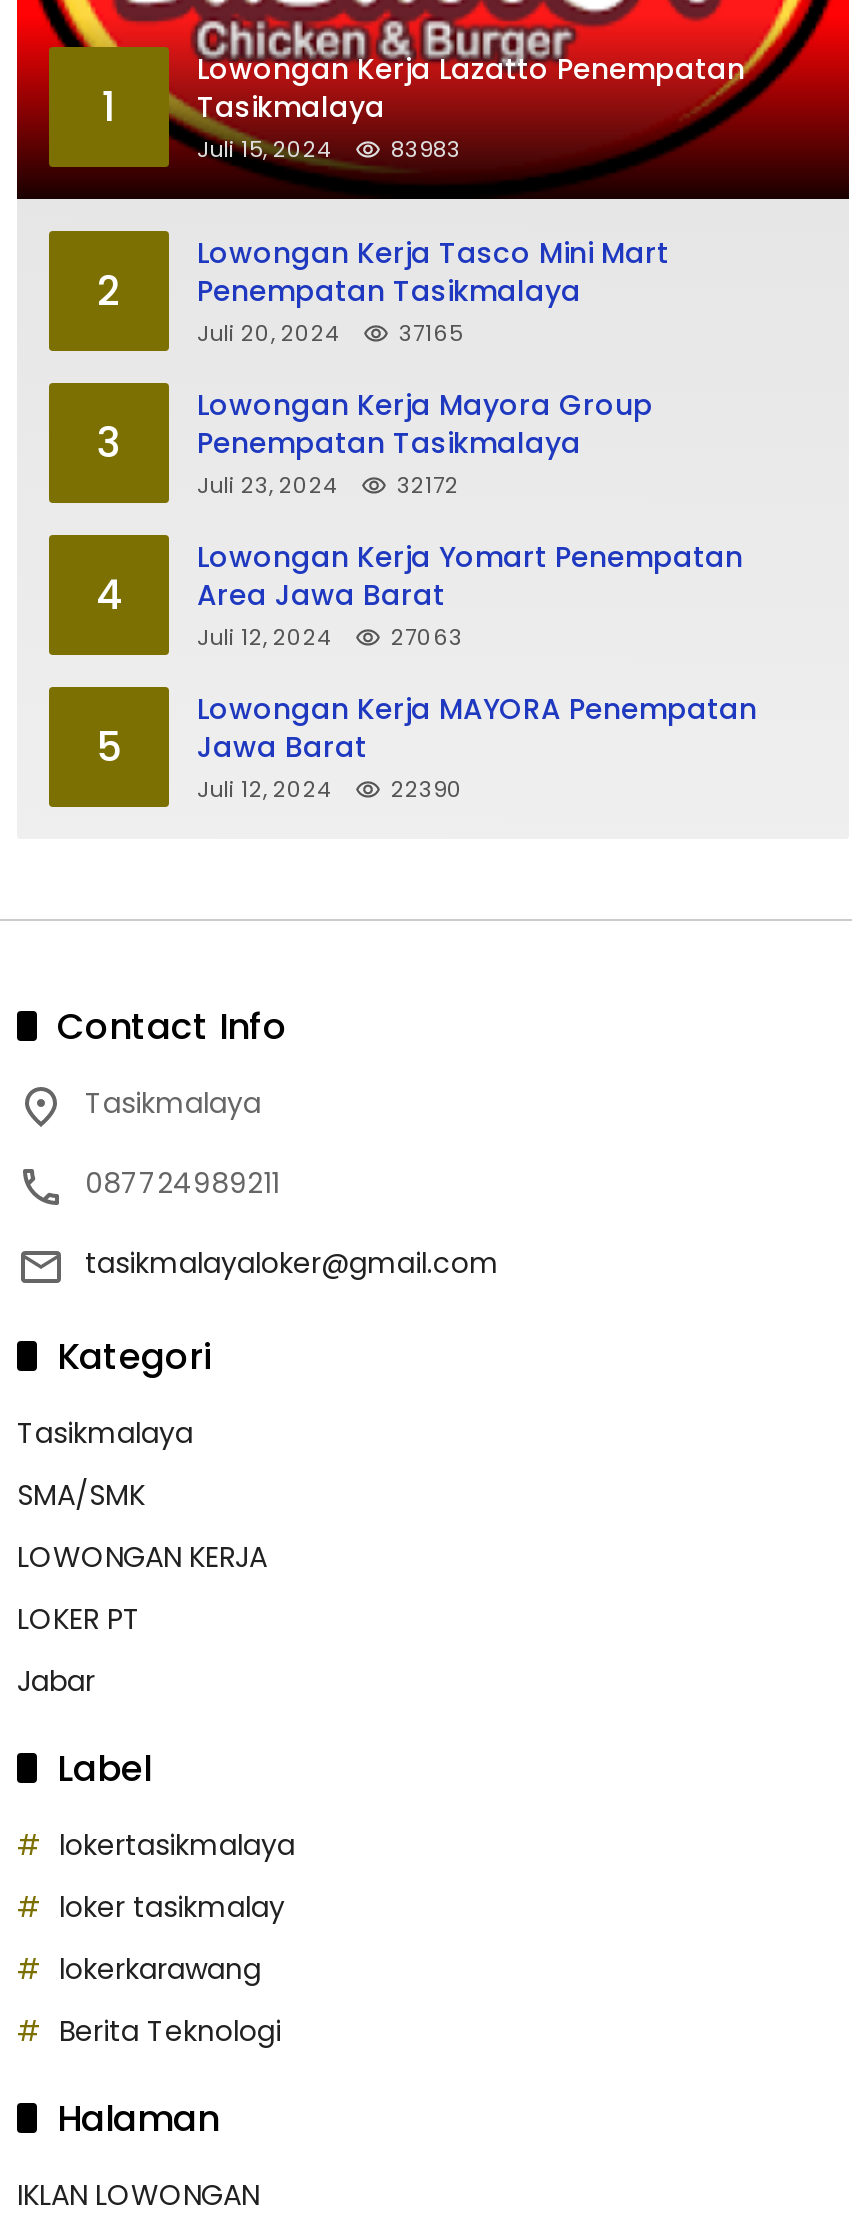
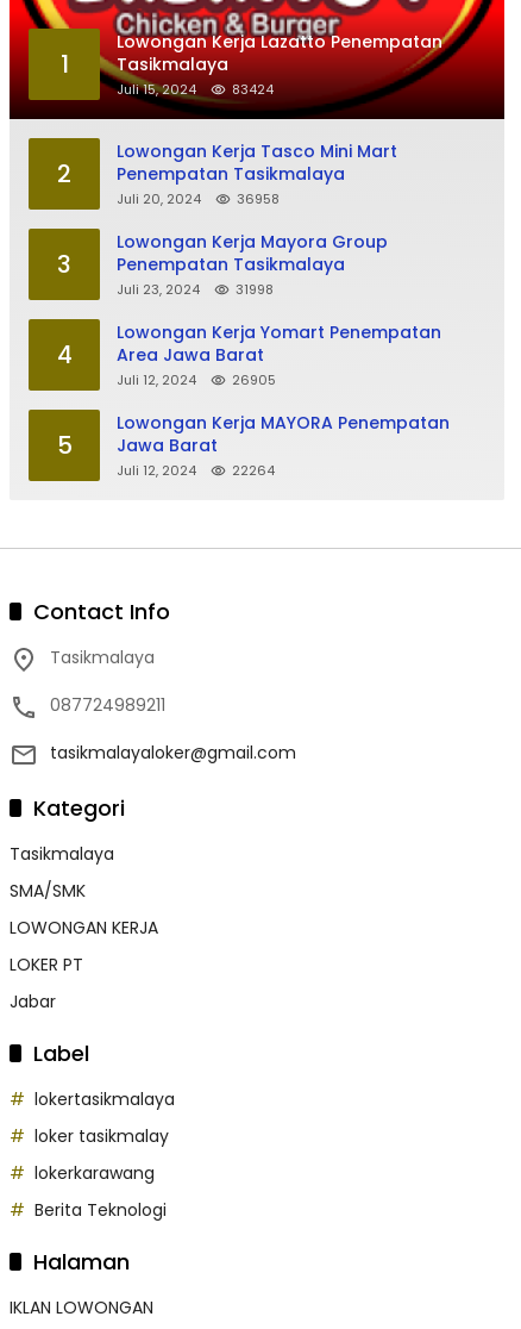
[197,133,461,165] Juli 15, 2024 83983 -> [117,79,274,98] Juli 15, 2024 83424
[197,317,463,349] Juli 20, 2024 37165 -> [117,189,280,208] Juli 20, 2024 36958
[197,469,459,501] Juli 23, 2024 32172 -> [117,279,274,298] Juli 23, 2024 31998
[197,621,463,653] Juli 12, 2024 27063 -> [117,370,276,389] Juli 12, 2024 26905
[197,773,463,805] Juli 12, 2024 22390 -> [117,460,275,479] Juli 12, 2024 22264

